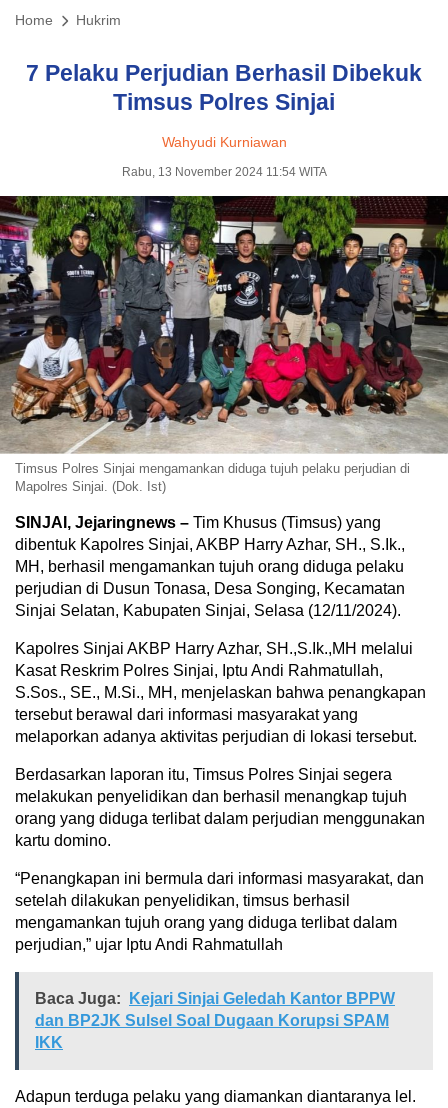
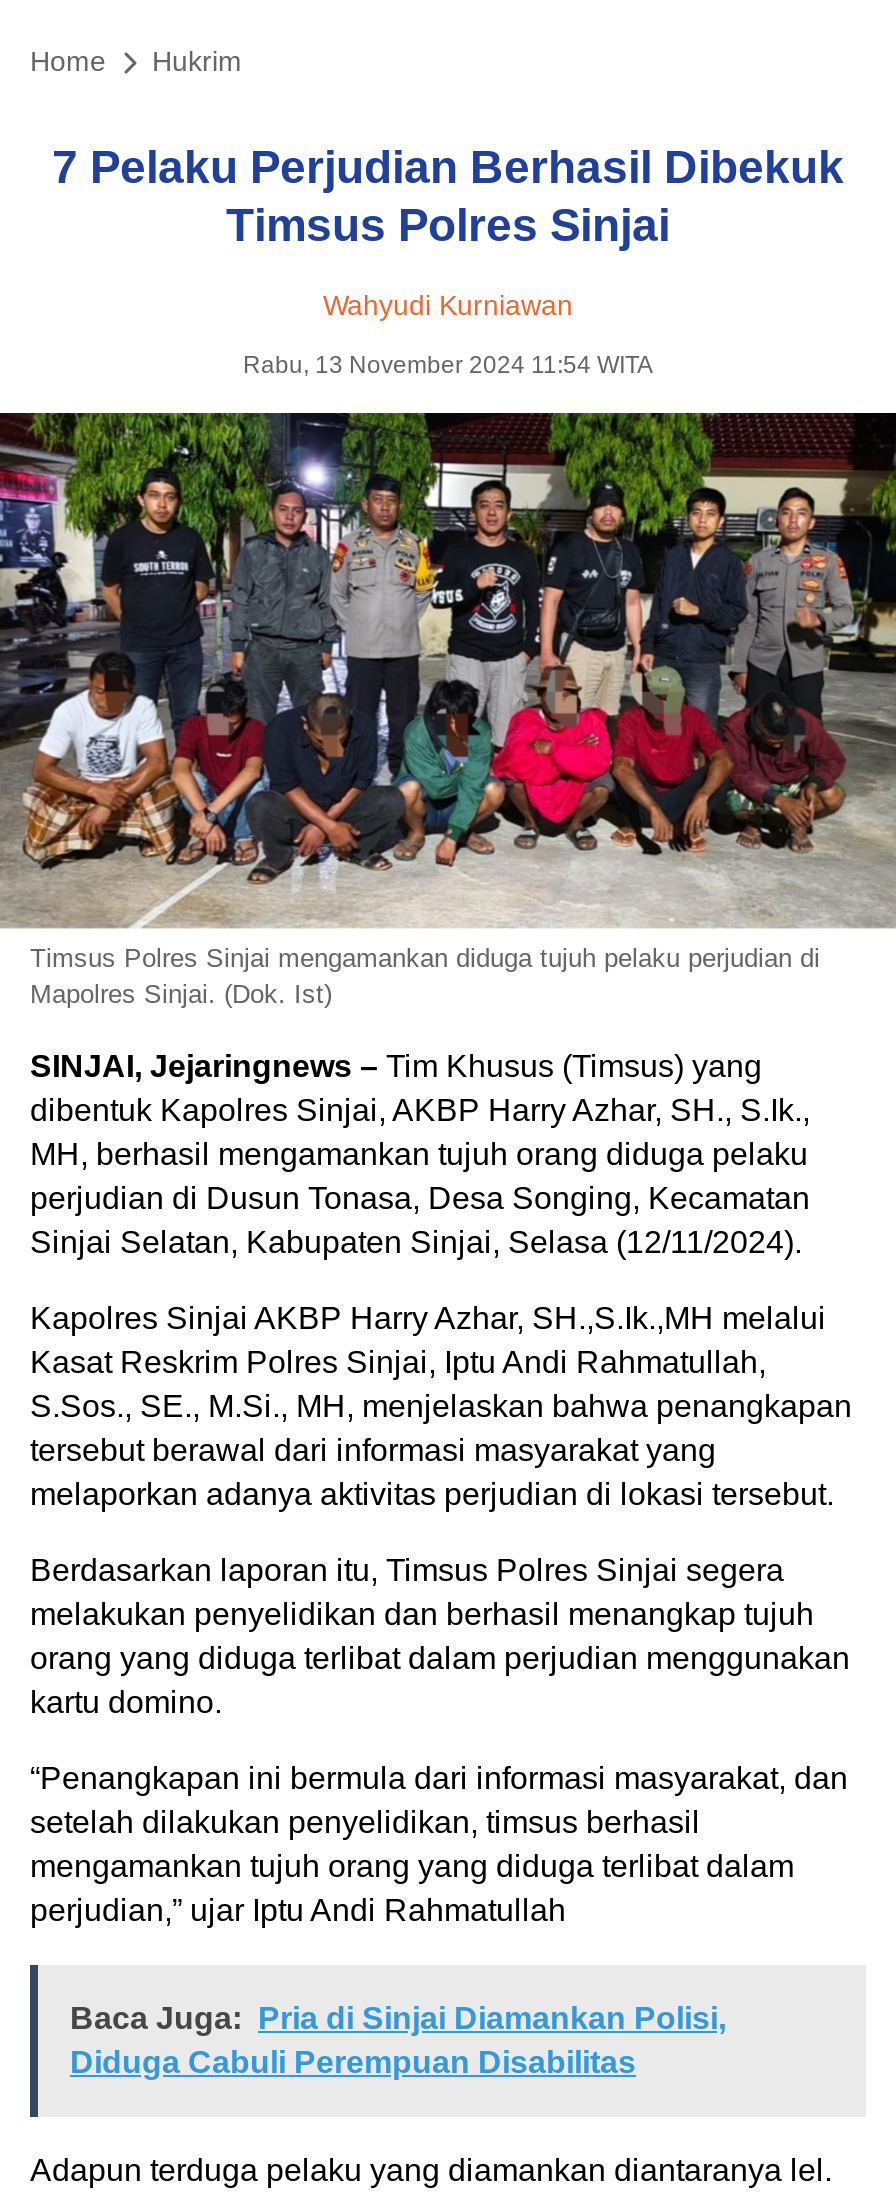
[35,990,395,1051] Baca Juga: Kejari Sinjai Geledah Kantor BPPW | dan BP2JK Sulsel Soal Dugaan Korupsi SPAM | IKK -> [70,2001,726,2079] Baca Juga: Pria di Sinjai Diamankan Polisi, | Diduga Cabuli Perempuan Disabilitas

